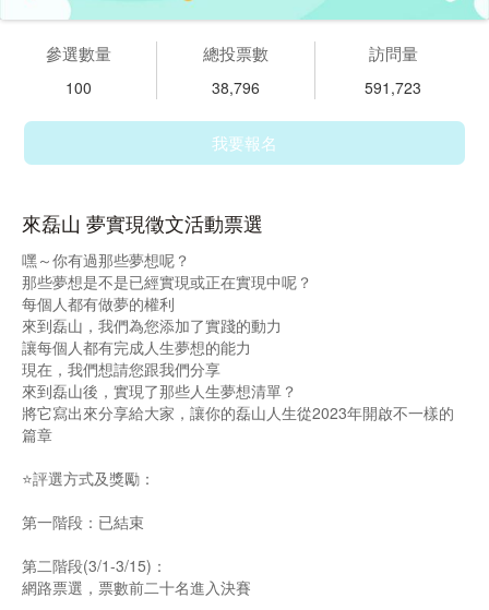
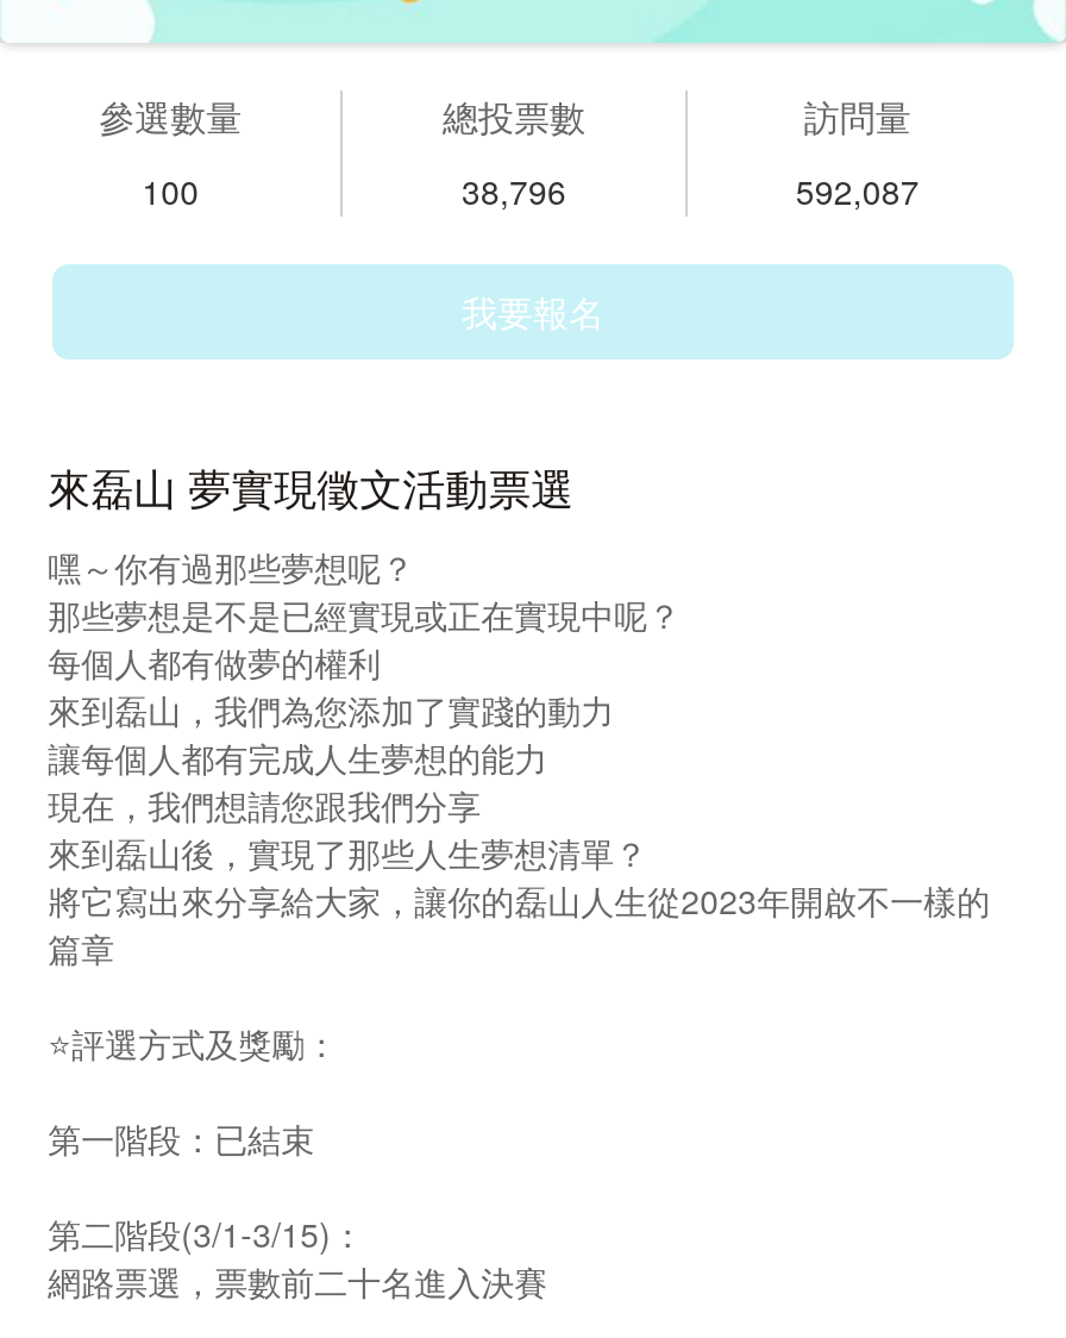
[365,76,422,98] 591,723 -> [796,167,919,214] 592,087

